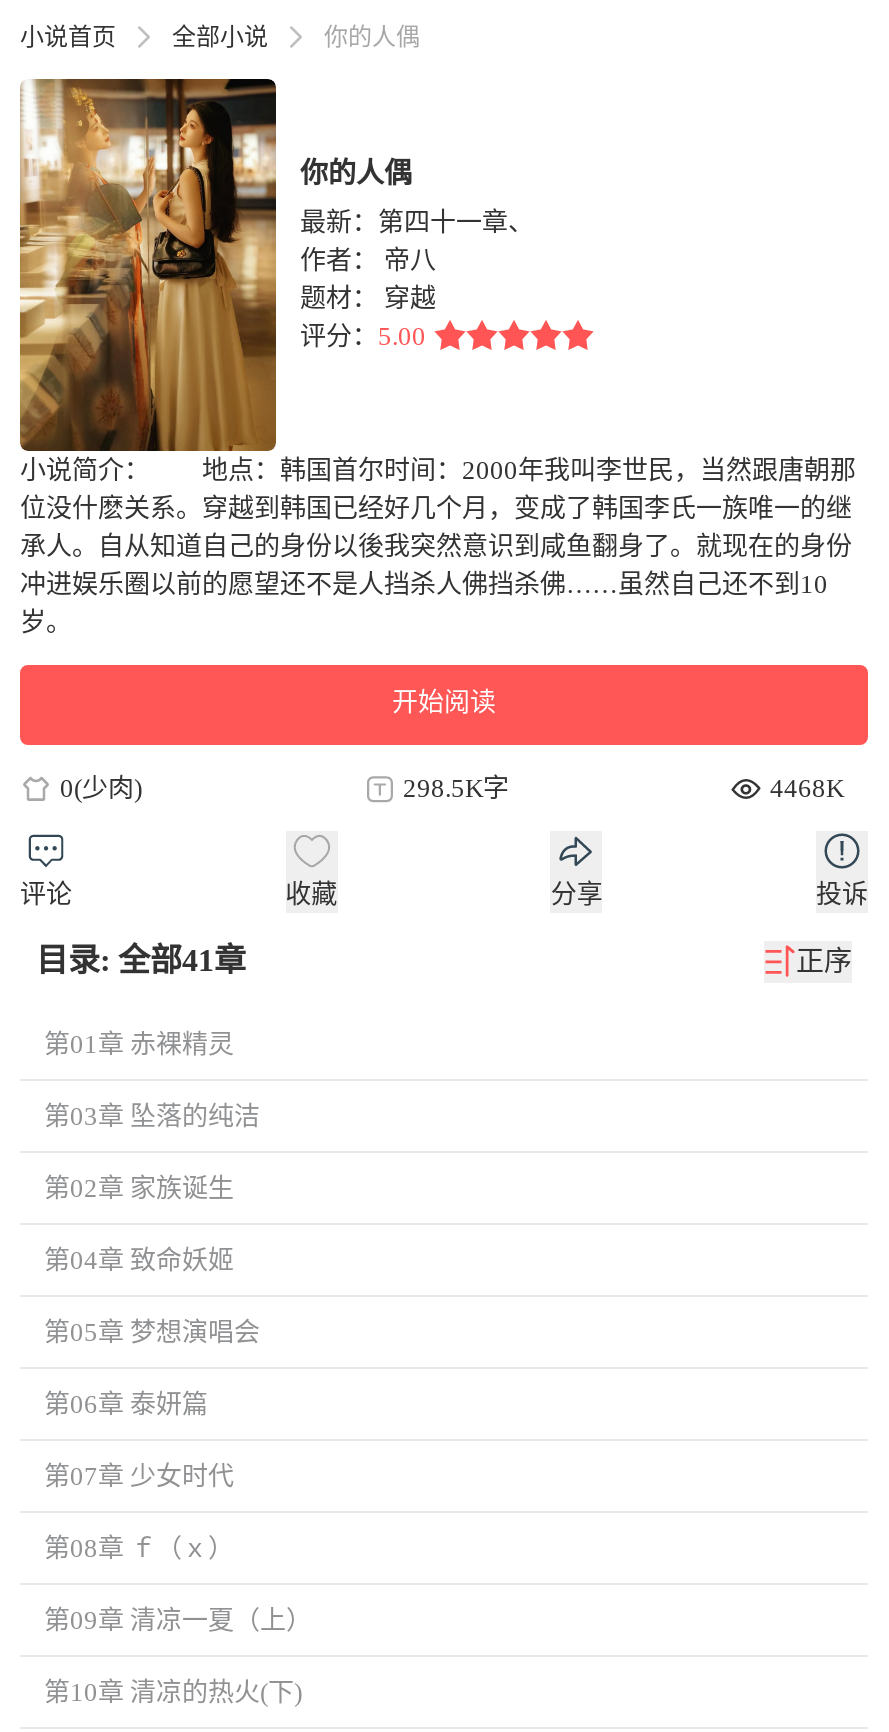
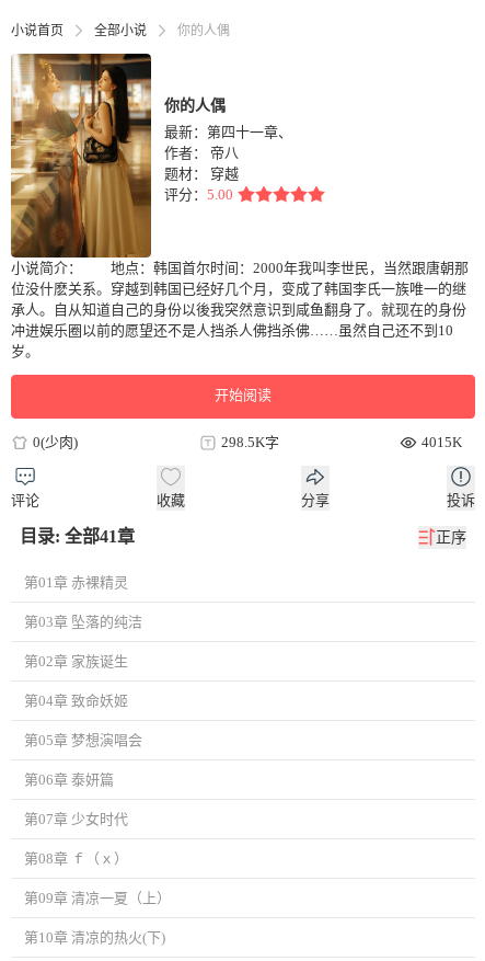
[770,773,844,803] 4468K -> [422,434,462,451] 4015K

